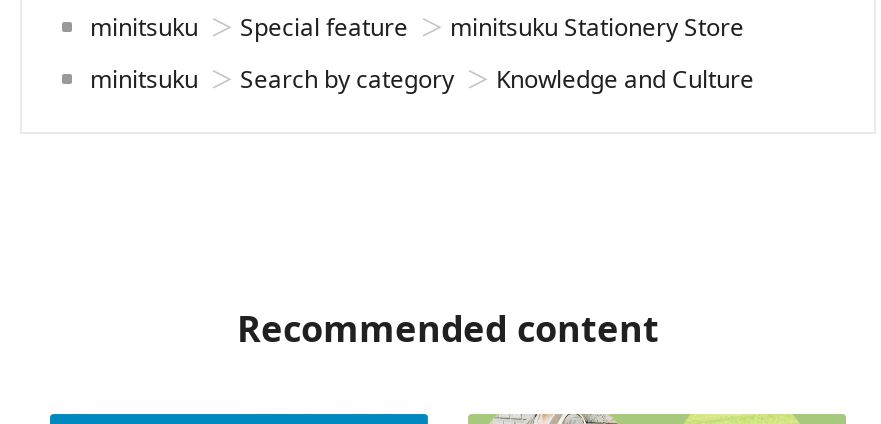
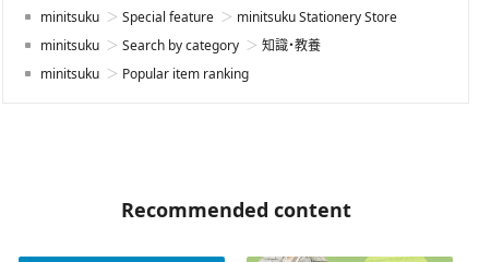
[496,61,754,95] Knowledge and Culture -> [40,35,321,82] 知識・教養 | minitsuku | Popular item ranking

